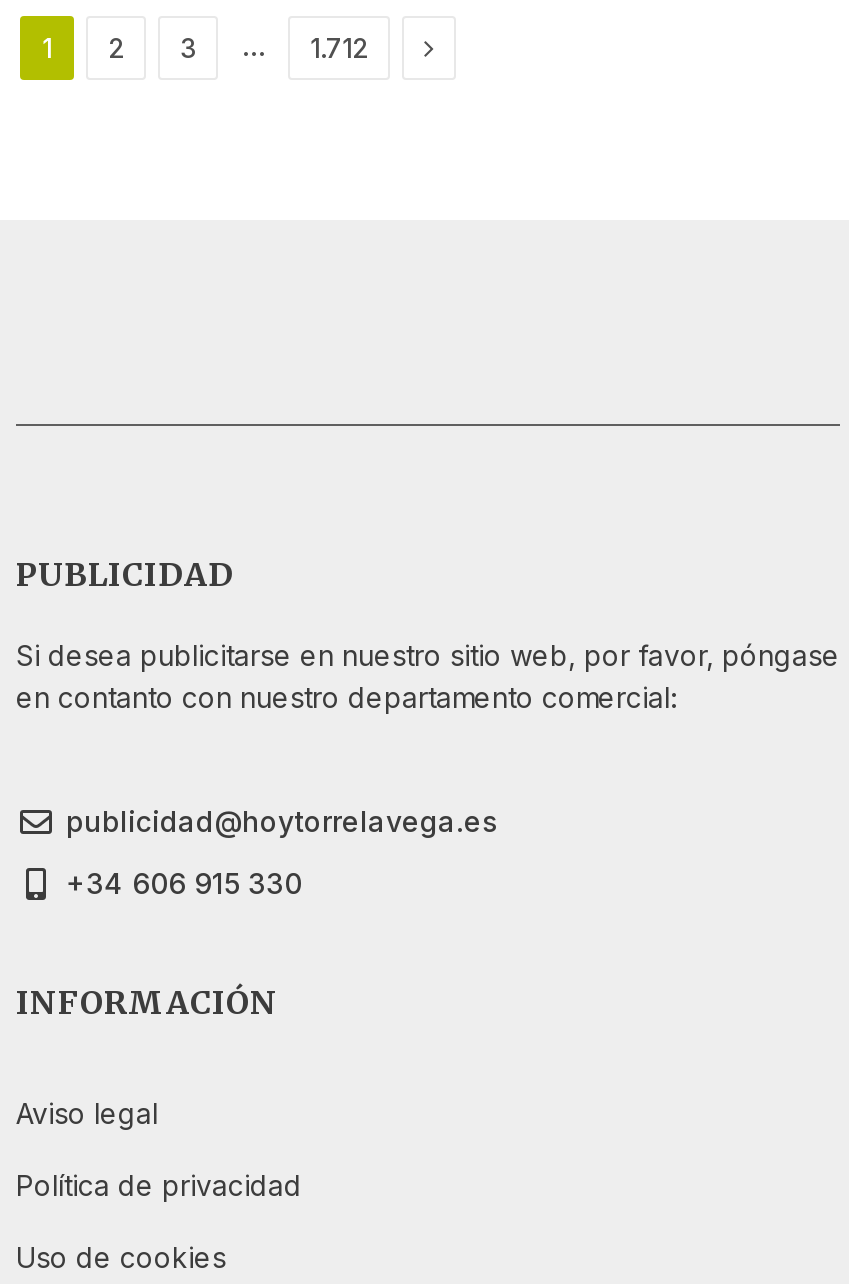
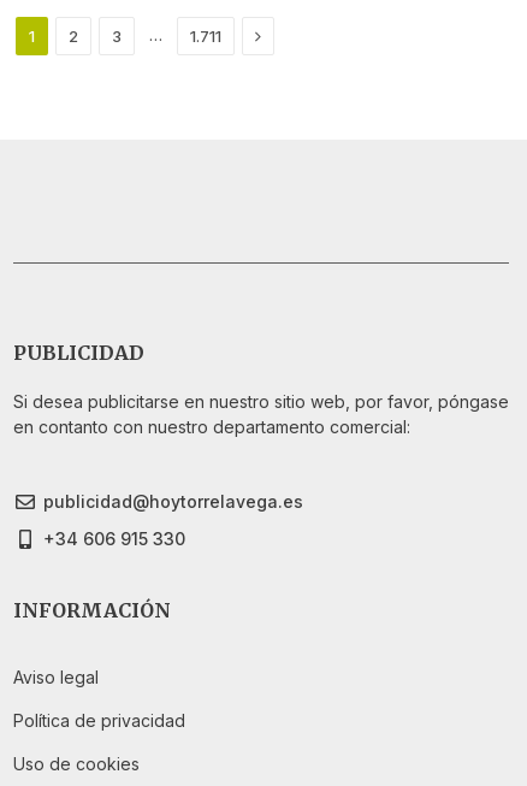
[310,33,368,65] 1.712 -> [190,27,221,46] 1.711

